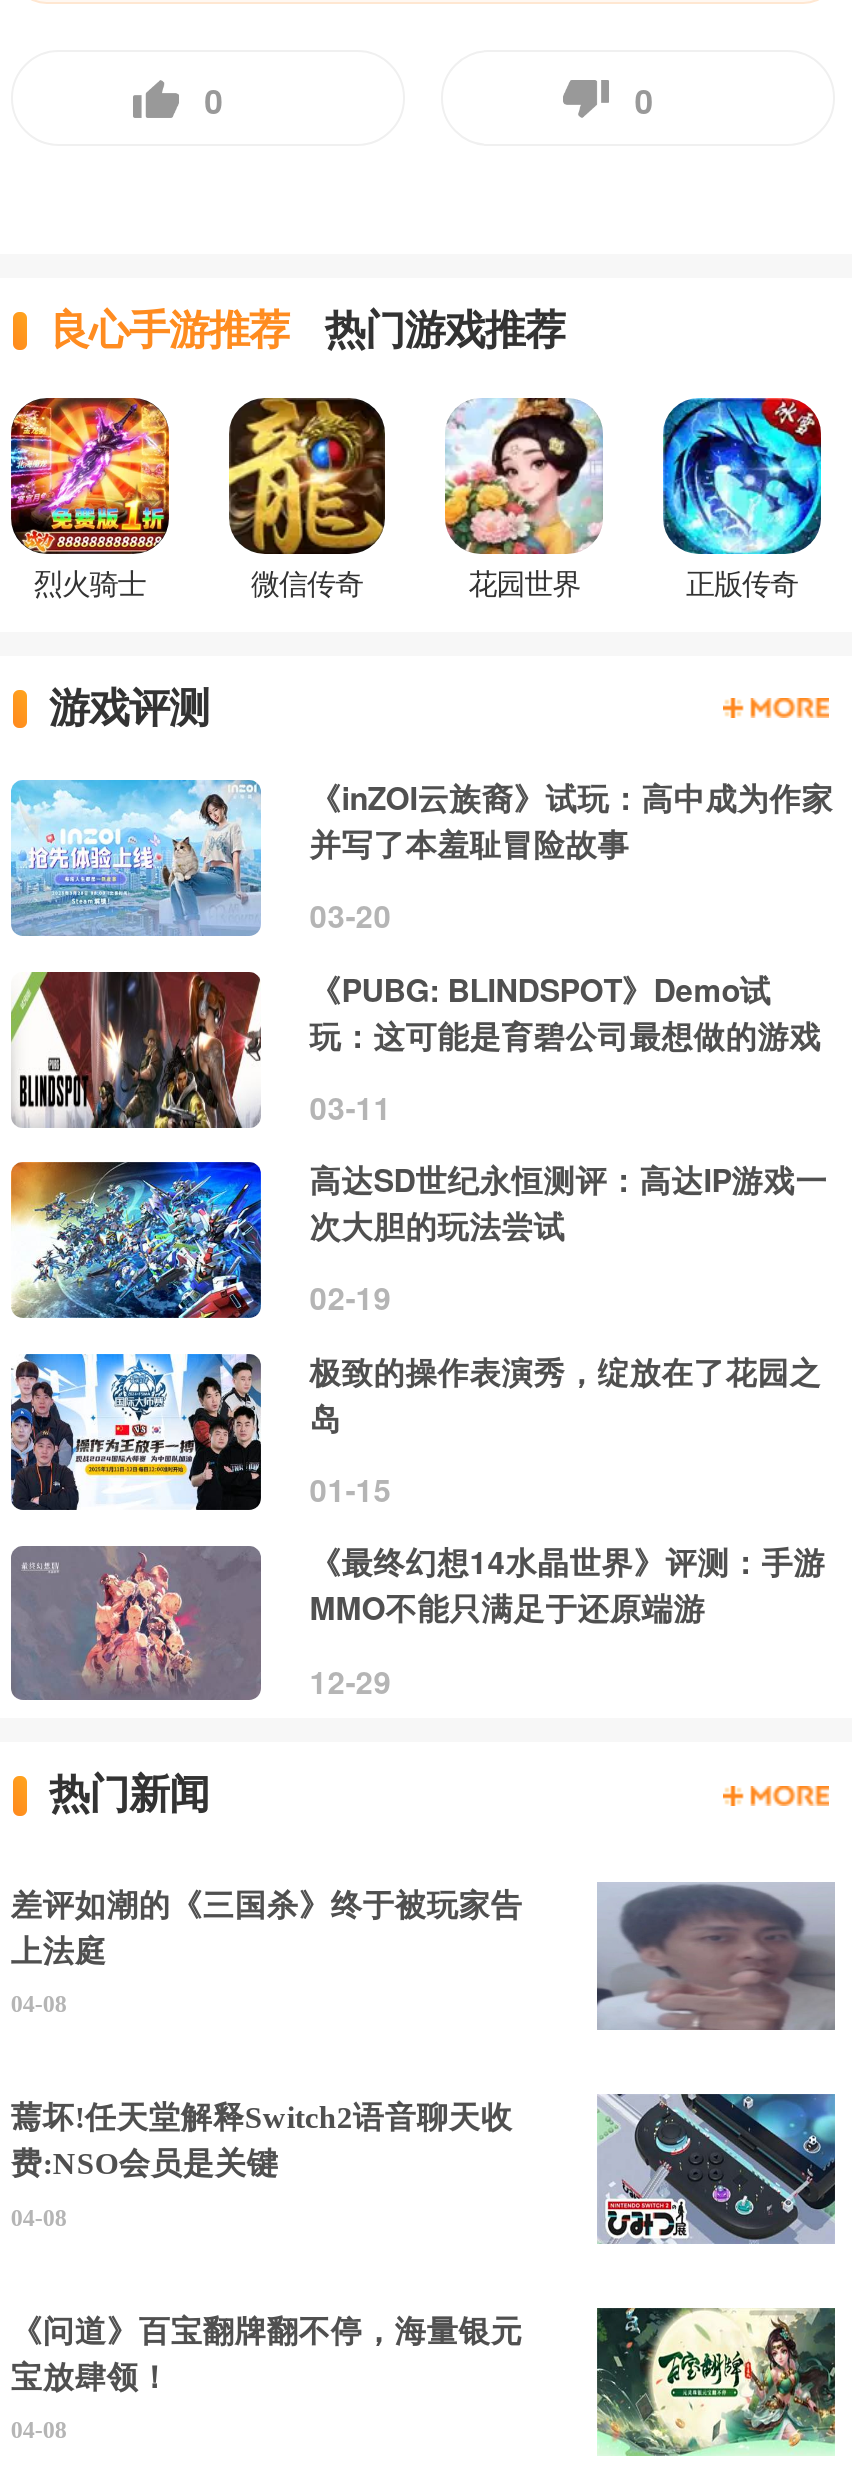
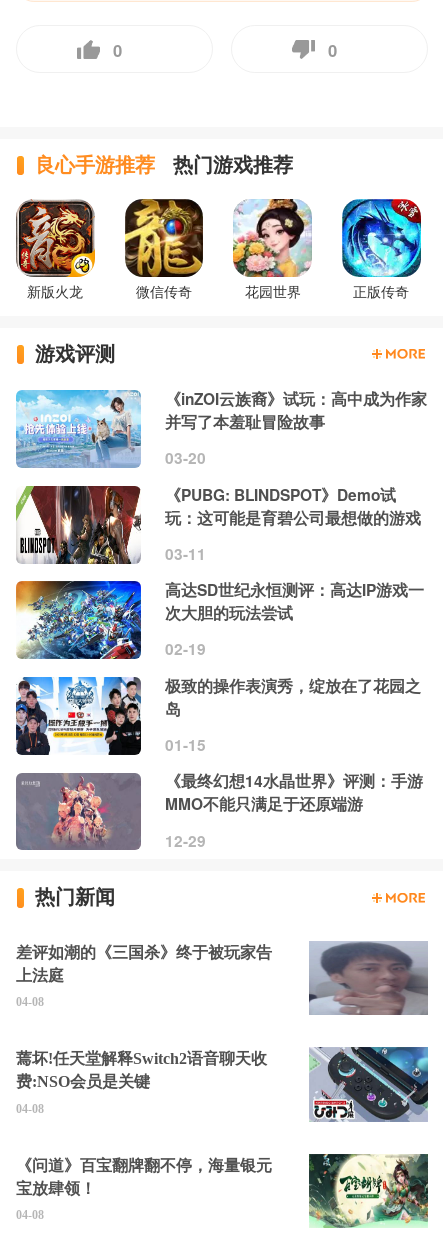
[9,396,171,601] [image] | 烈火骑士 -> [15,199,96,300] [image] | 新版火龙

